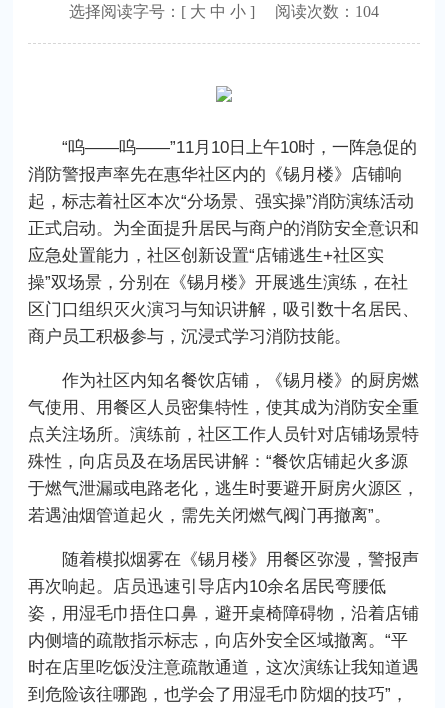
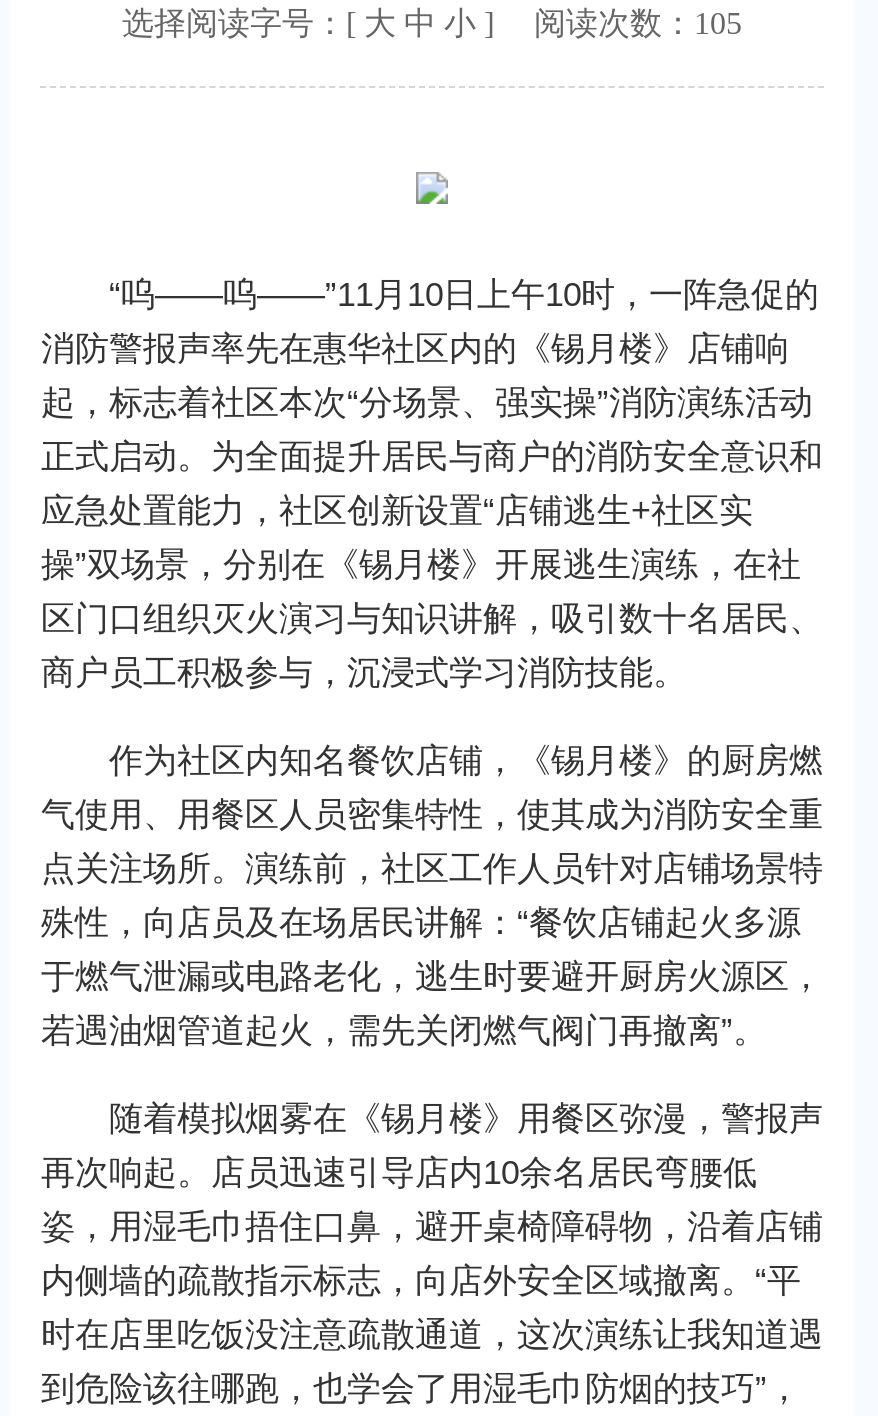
[69,3,379,20] 选择阅读字号：[大 中 小] 阅读次数：104 -> [122,5,742,39] 选择阅读字号：[大 中 小] 阅读次数：105

